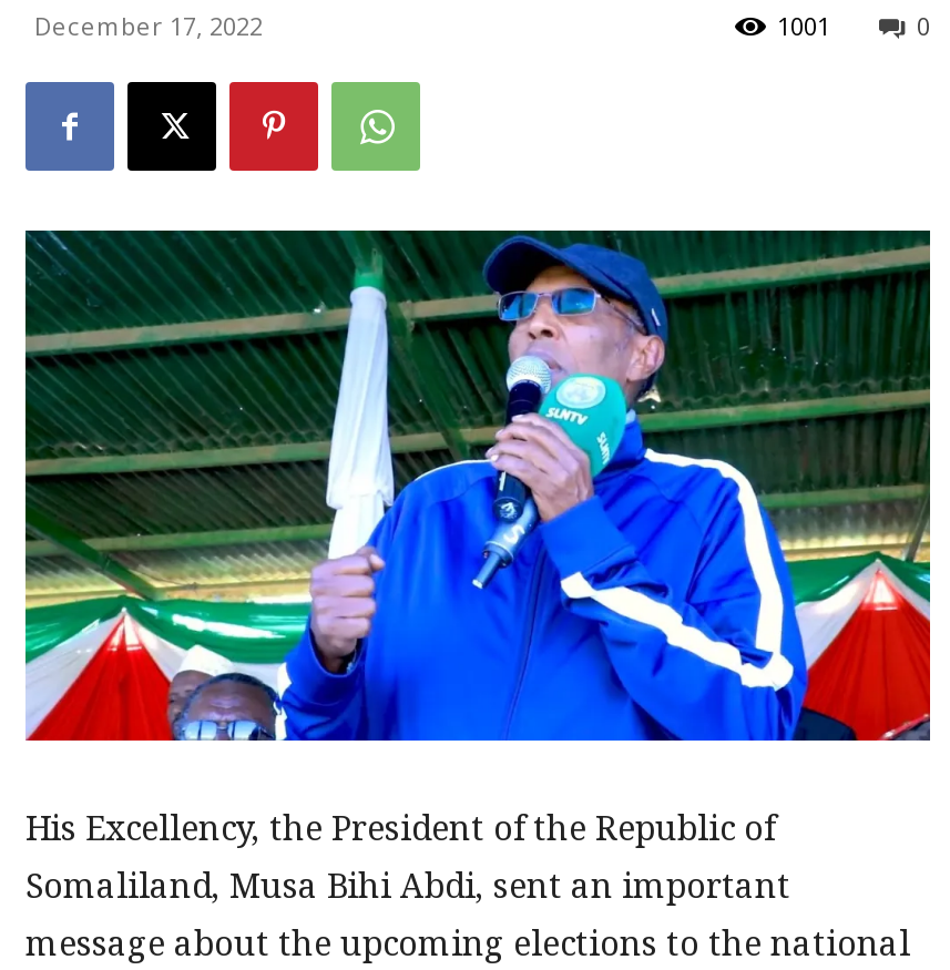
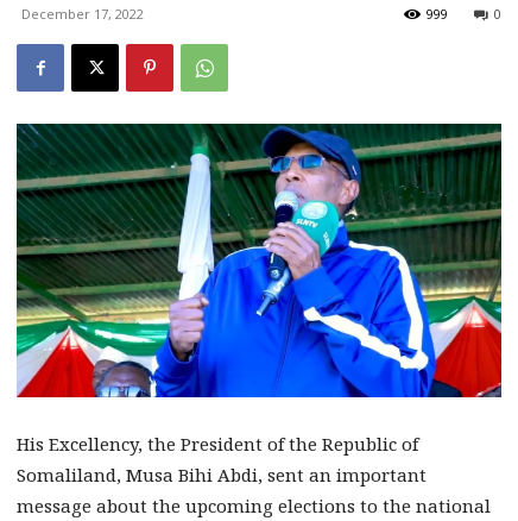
[777,9,830,43] 1001 -> [427,5,448,23] 999

